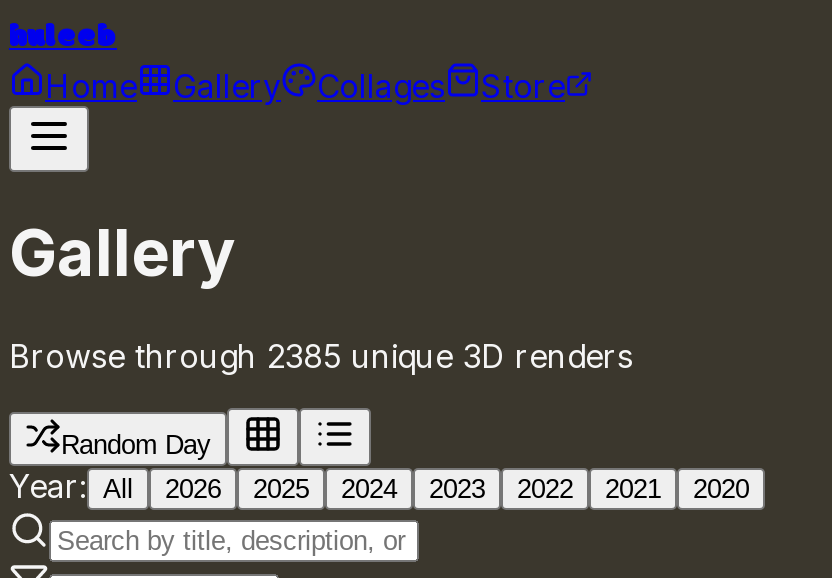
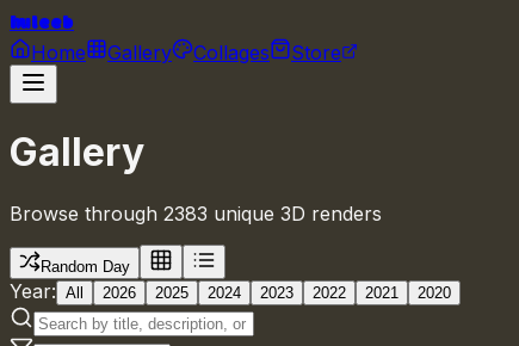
[9,336,633,376] Browse through 2385 unique 3D renders -> [10,202,382,225] Browse through 2383 unique 3D renders

